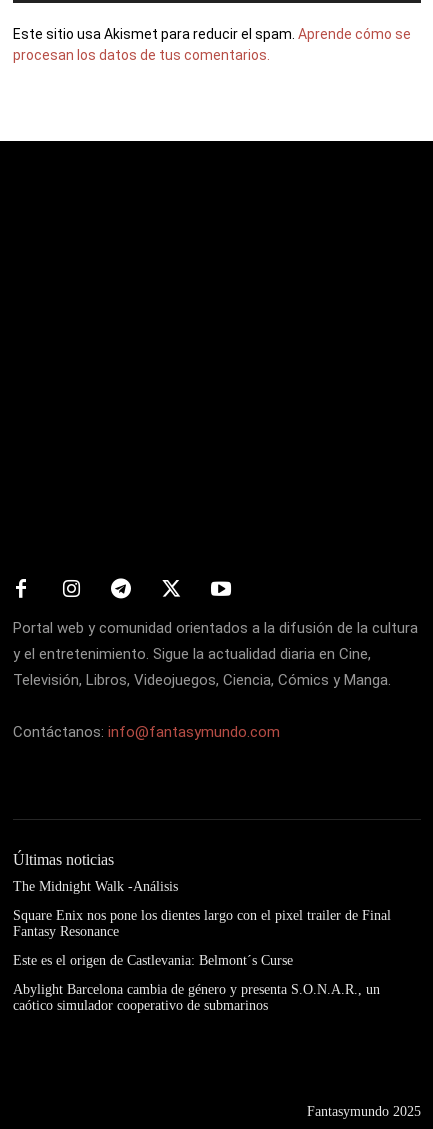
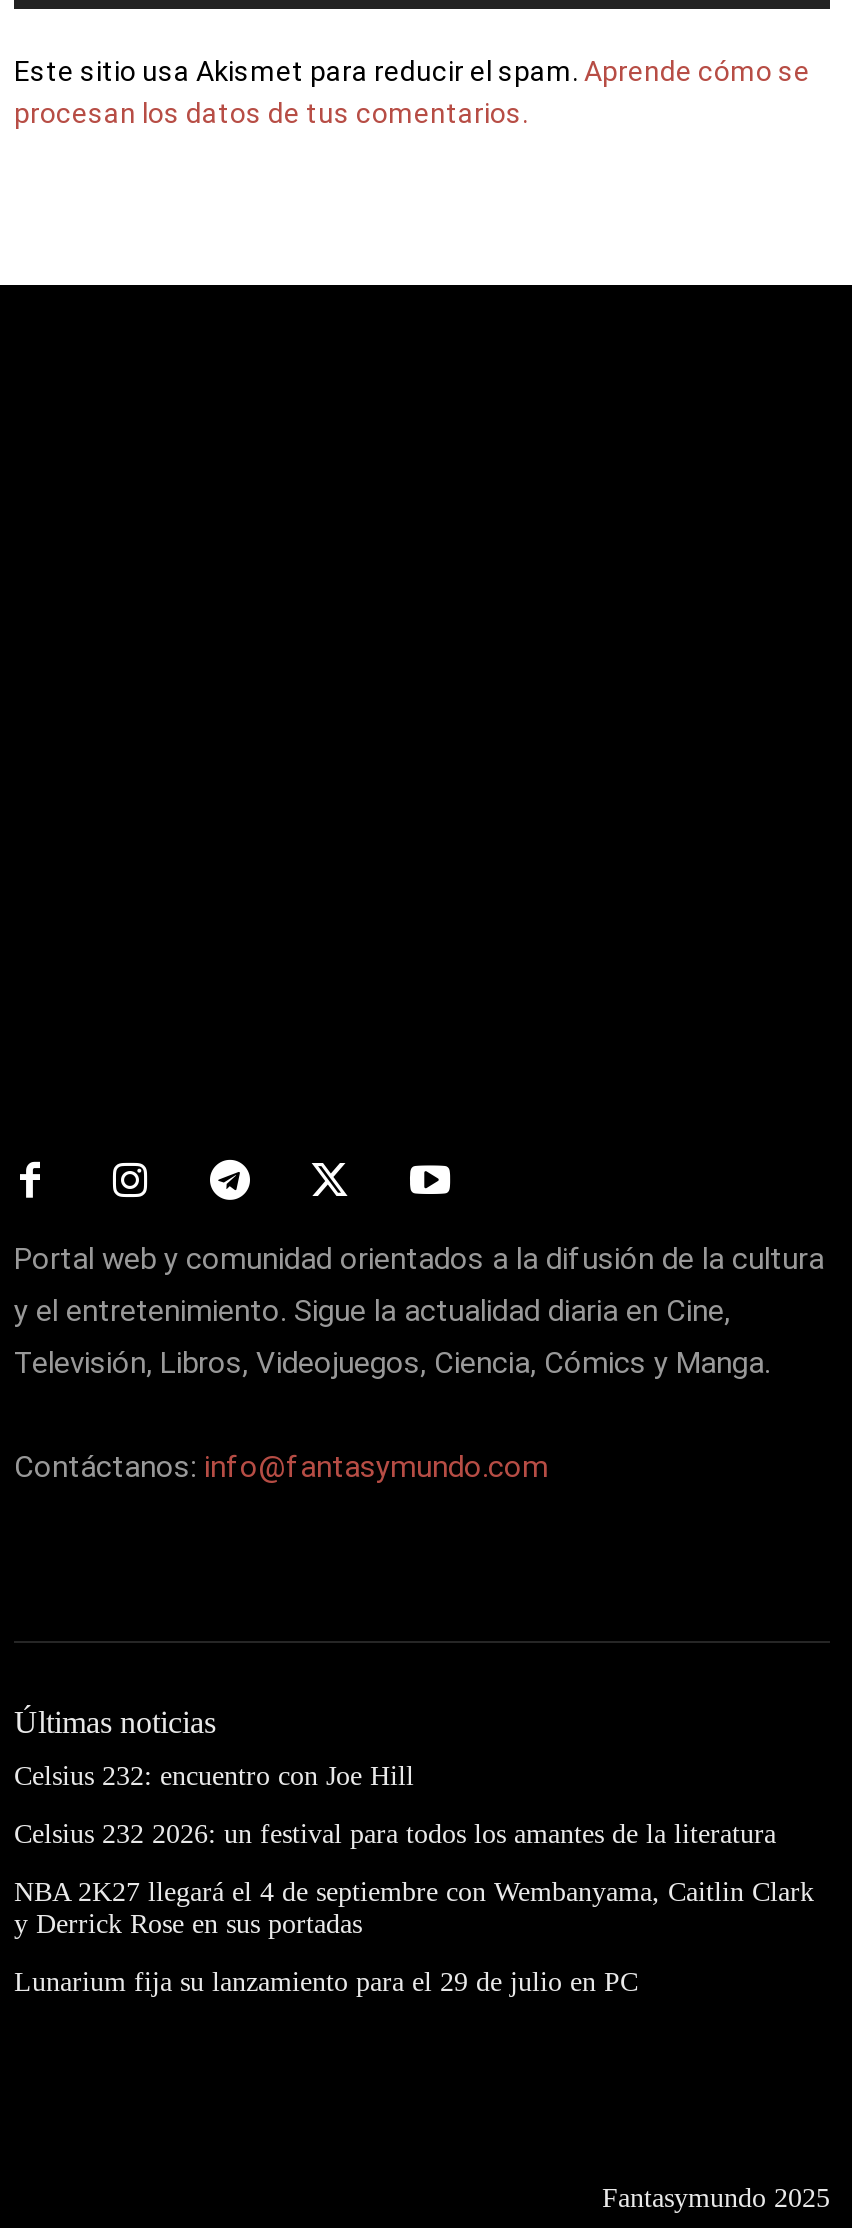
[13,879,178,894] The Midnight Walk -Análisis -> [14,1761,414,1791] Celsius 232: encuentro con Joe Hill
[13,908,391,939] Square Enix nos pone los dientes largo con el pixel trailer de Final | Fantasy Resonance -> [14,1819,776,1849] Celsius 232 2026: un festival para todos los amantes de la literatura
[13,953,293,968] Este es el origen de Castlevania: Belmont´s Curse -> [14,1877,814,1939] NBA 2K27 llegará el 4 de septiembre con Wembanyama, Caitlin Clark | y Derrick Rose en sus portadas
[13,982,380,1013] Abylight Barcelona cambia de género y presenta S.O.N.A.R., un | caótico simulador cooperativo de submarinos -> [14,1967,638,1997] Lunarium fija su lanzamiento para el 29 de julio en PC

